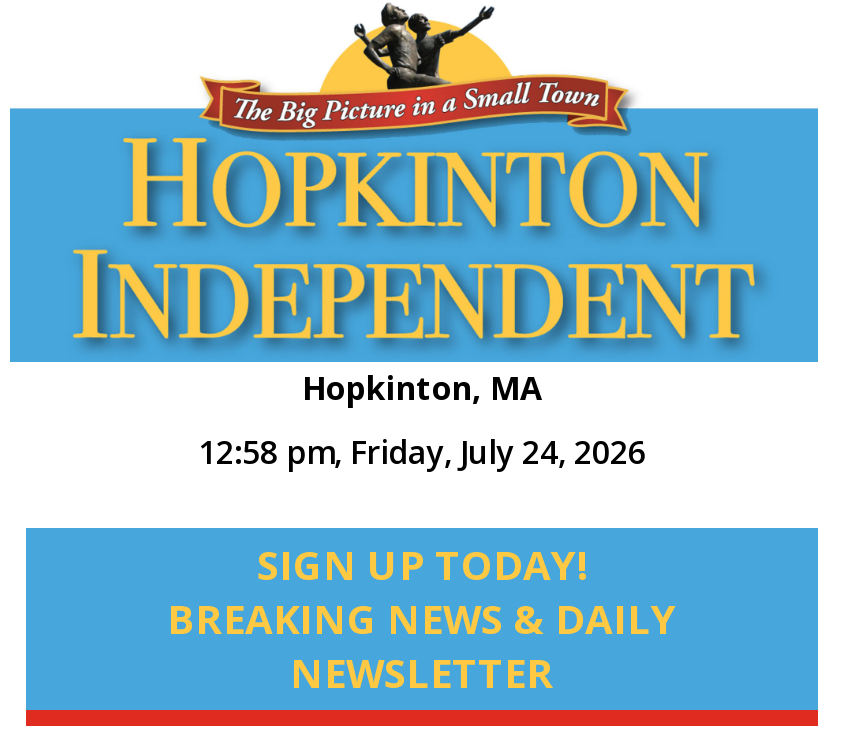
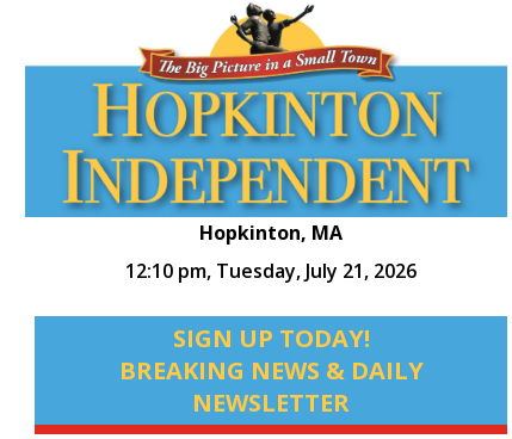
[198,430,646,474] 12:58 pm, Friday, July 24, 2026 -> [125,258,417,284] 12:10 pm, Tuesday, July 21, 2026

